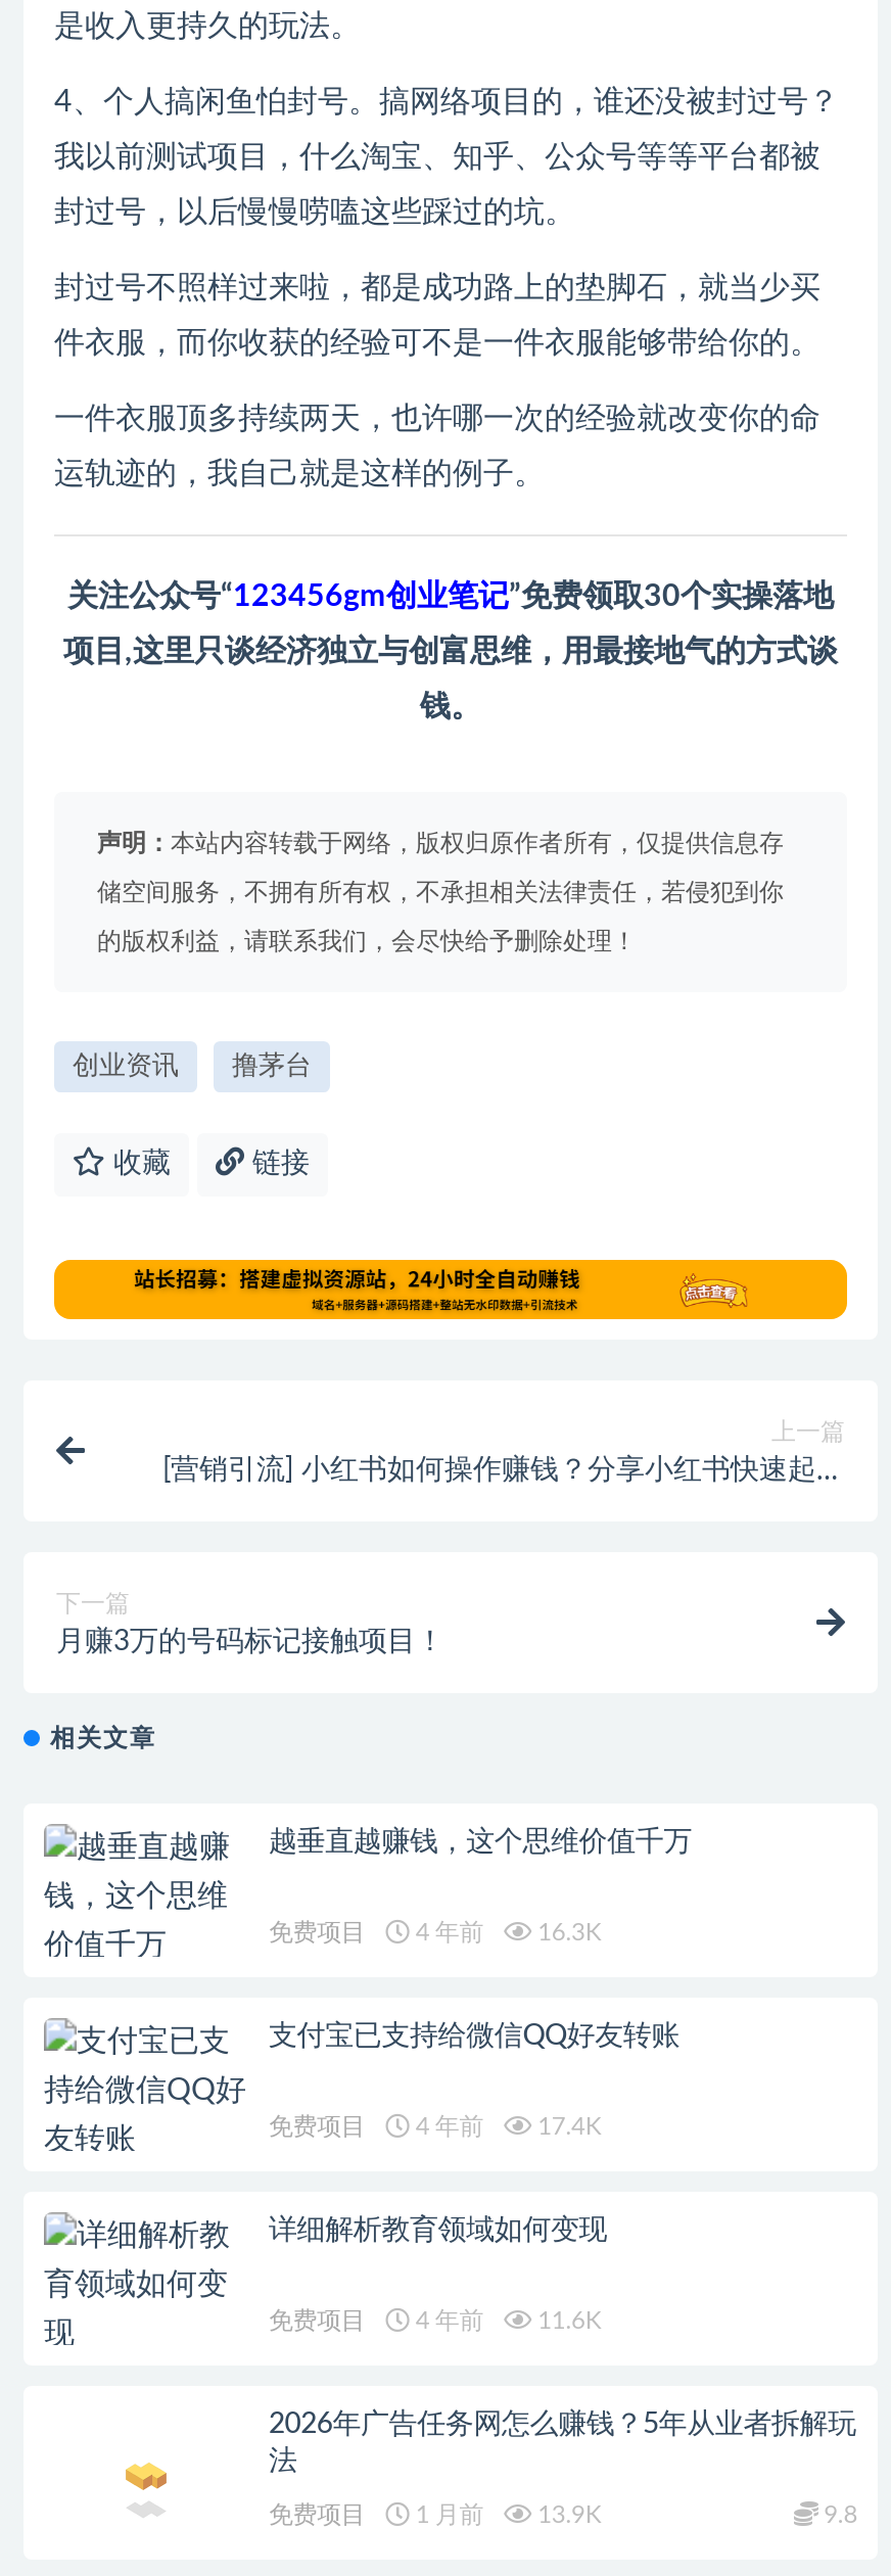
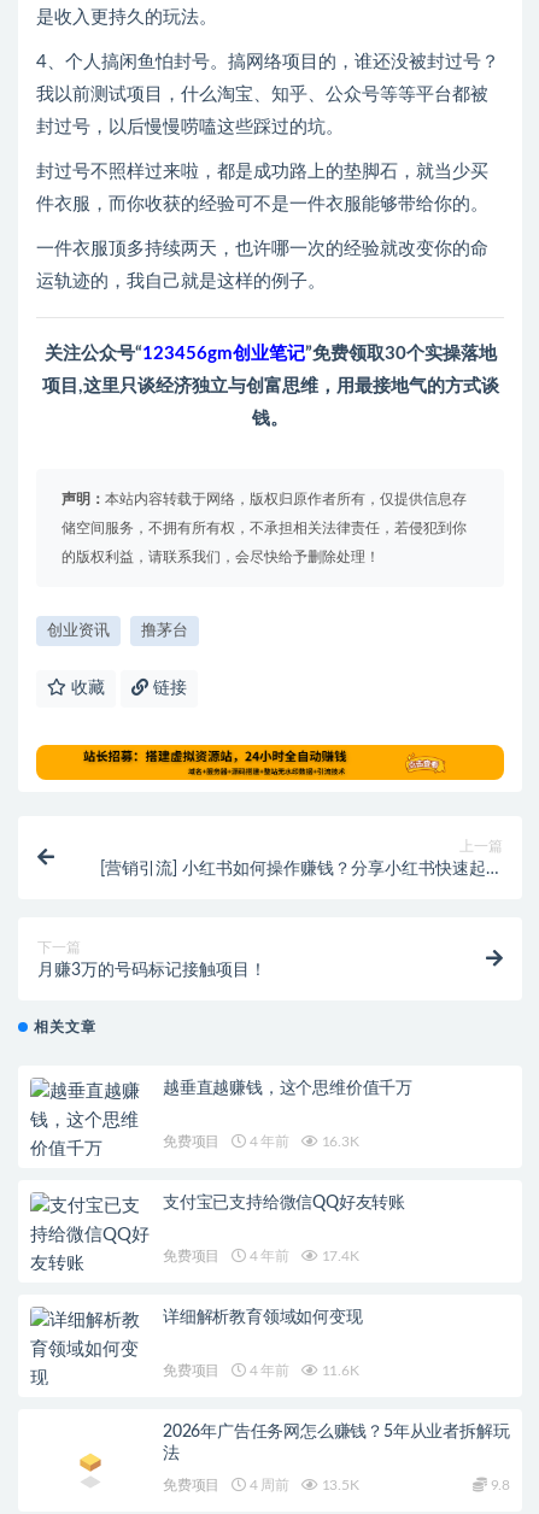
[410,2503,601,2528] 1 月前 | 13.9K -> [246,1478,359,1493] 4 周前 | 13.5K

